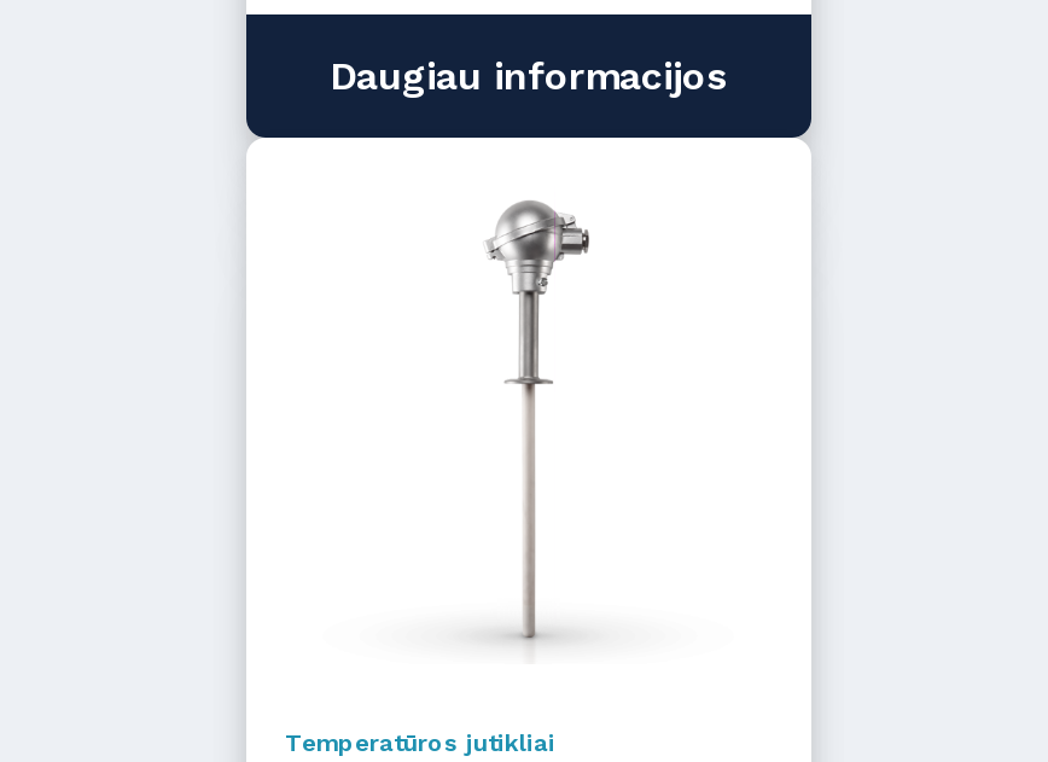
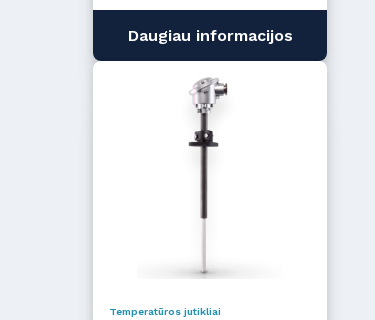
[478,178,592,653] [image] -> [188,77,235,277] [image]

